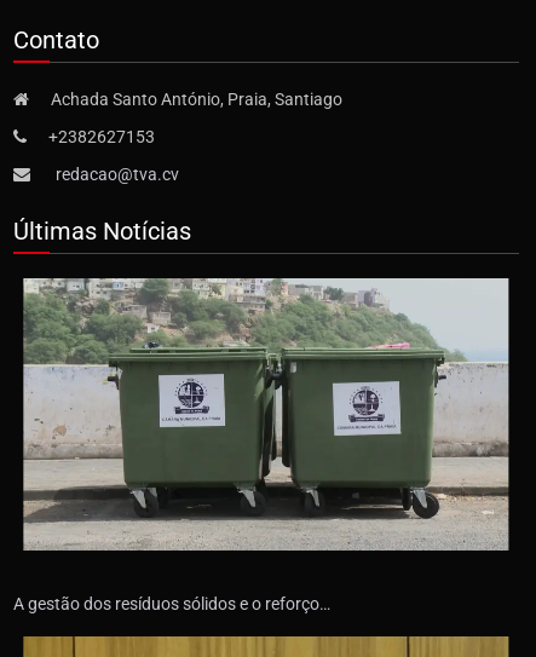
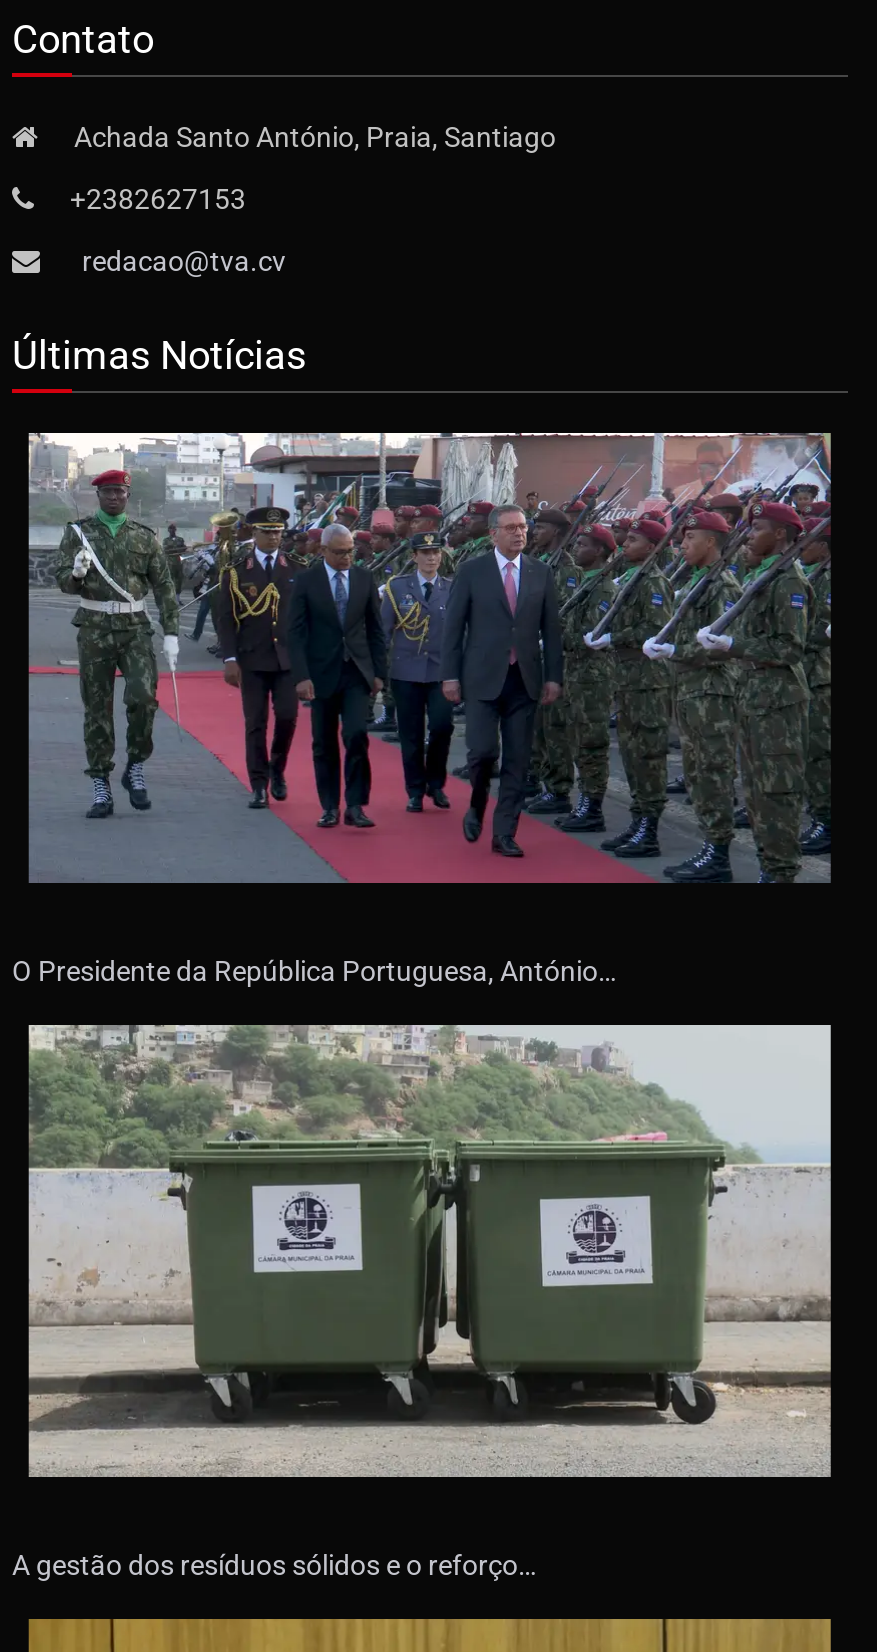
none -> [12,431,832,988] [image] | O Presidente da República Portuguesa, António…

